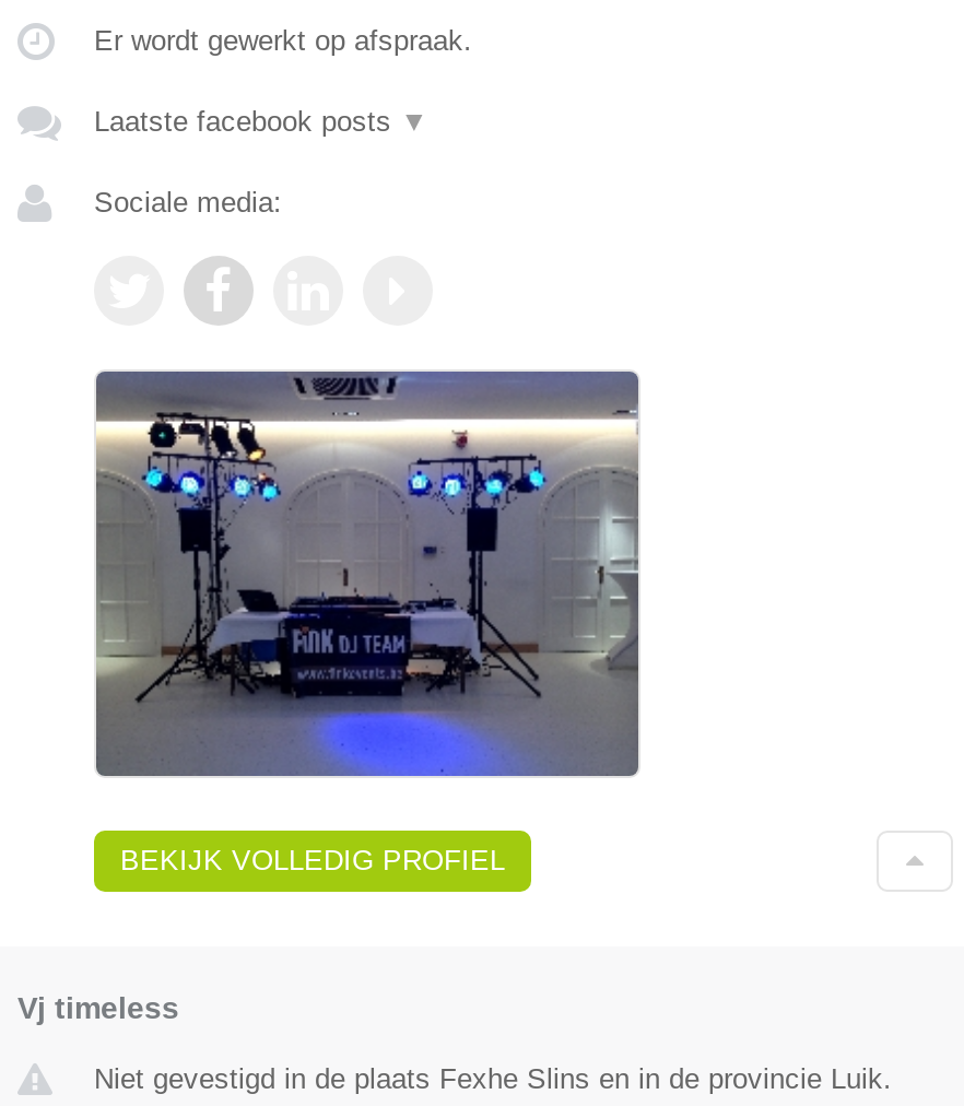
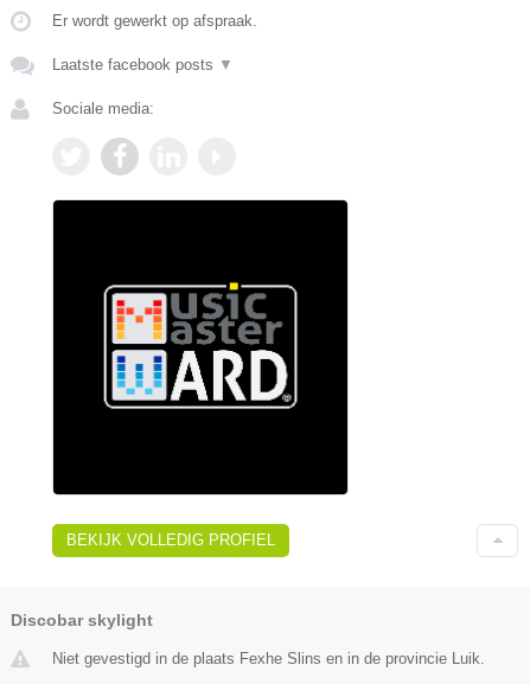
[94,369,640,778] [image] -> [52,199,349,496] [image]
[17,991,179,1026] Vj timeless -> [11,611,153,629] Discobar skylight

